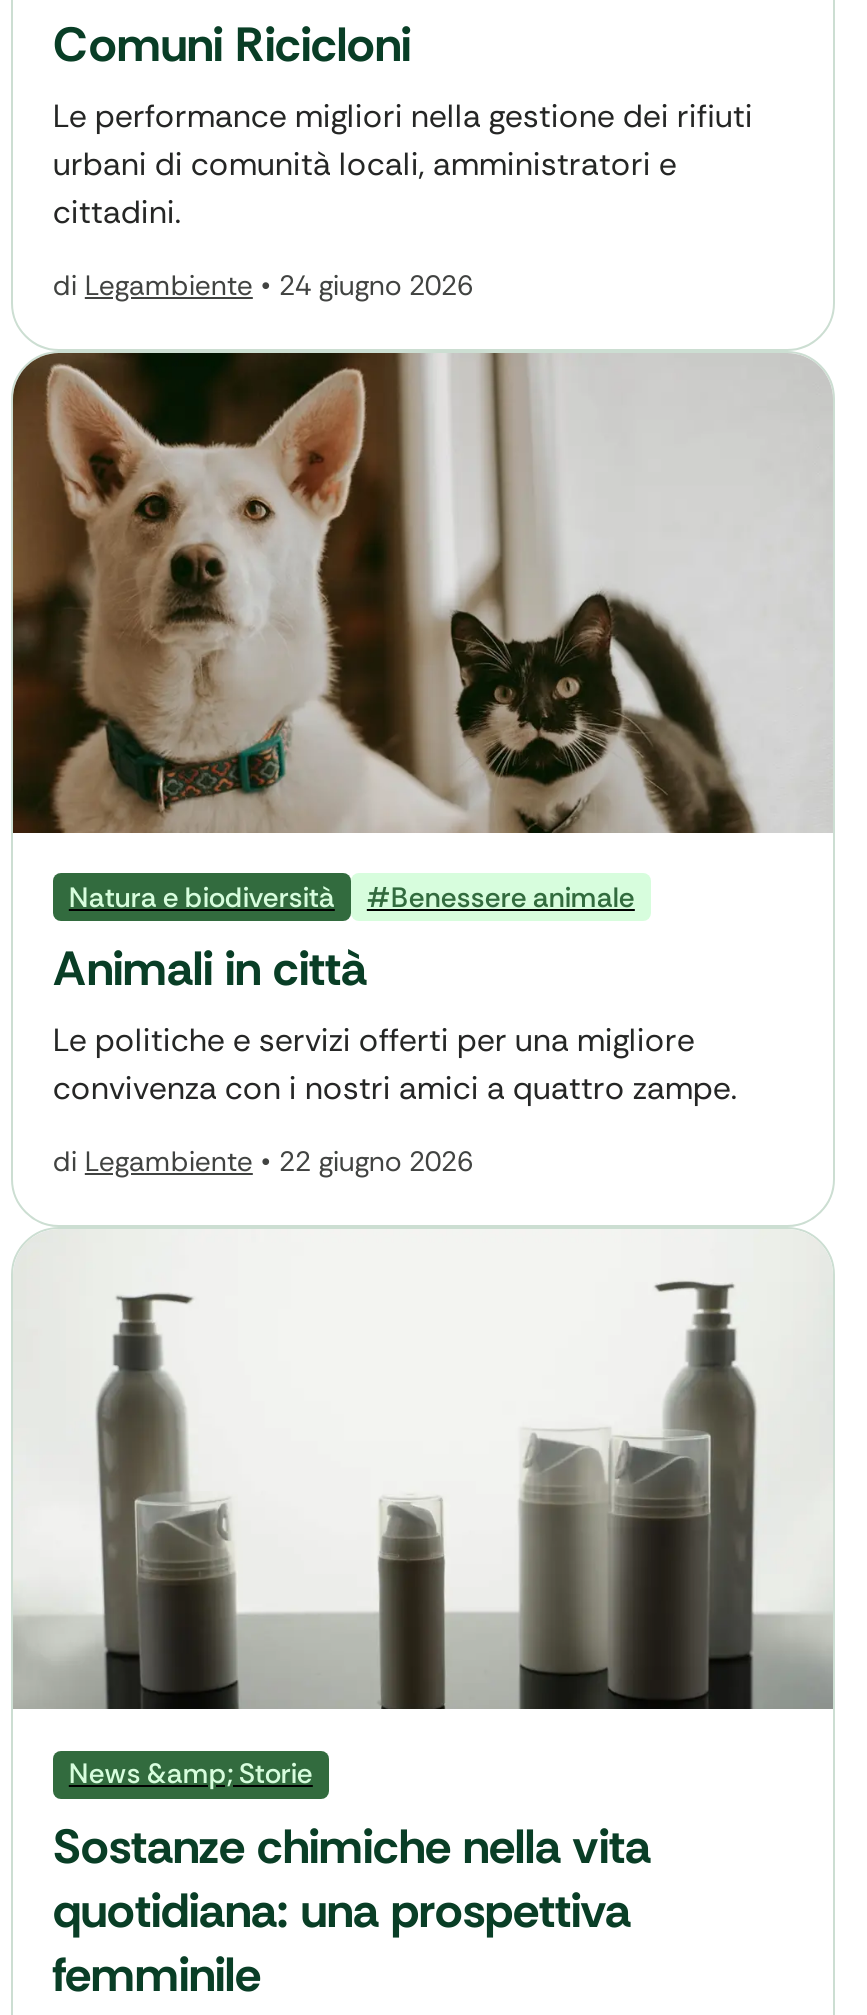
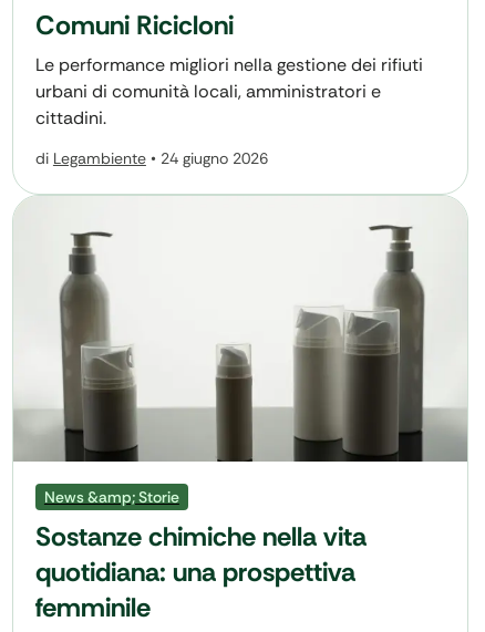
[11,351,831,1180] [image] | Natura e biodiversità | #Benessere animale | Animali in città | Le politiche e servizi offerti per una migliore | convivenza con i nostri amici a quattro zampe. | di Legambiente • 22 giugno 2026 -> none

